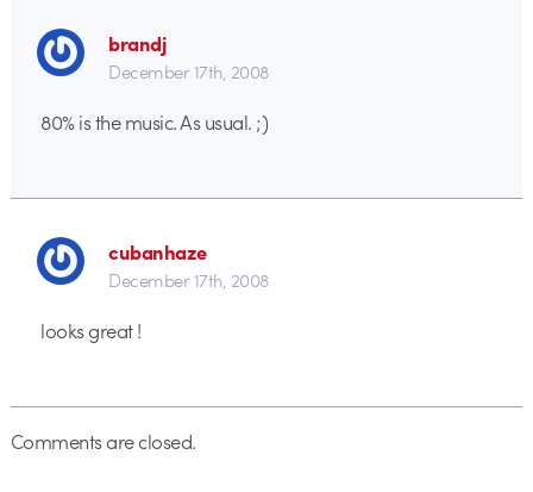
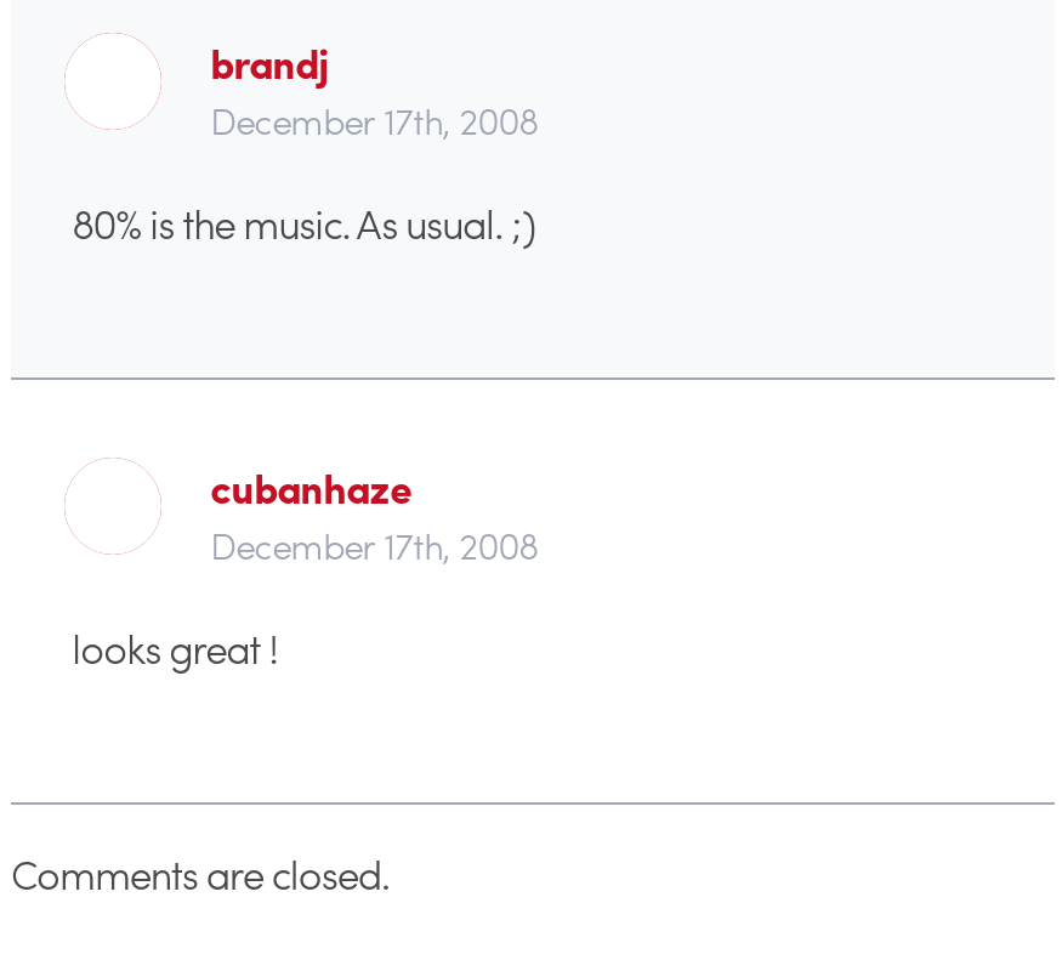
[36,27,86,77] [image] -> none
[36,236,86,286] [image] -> none

